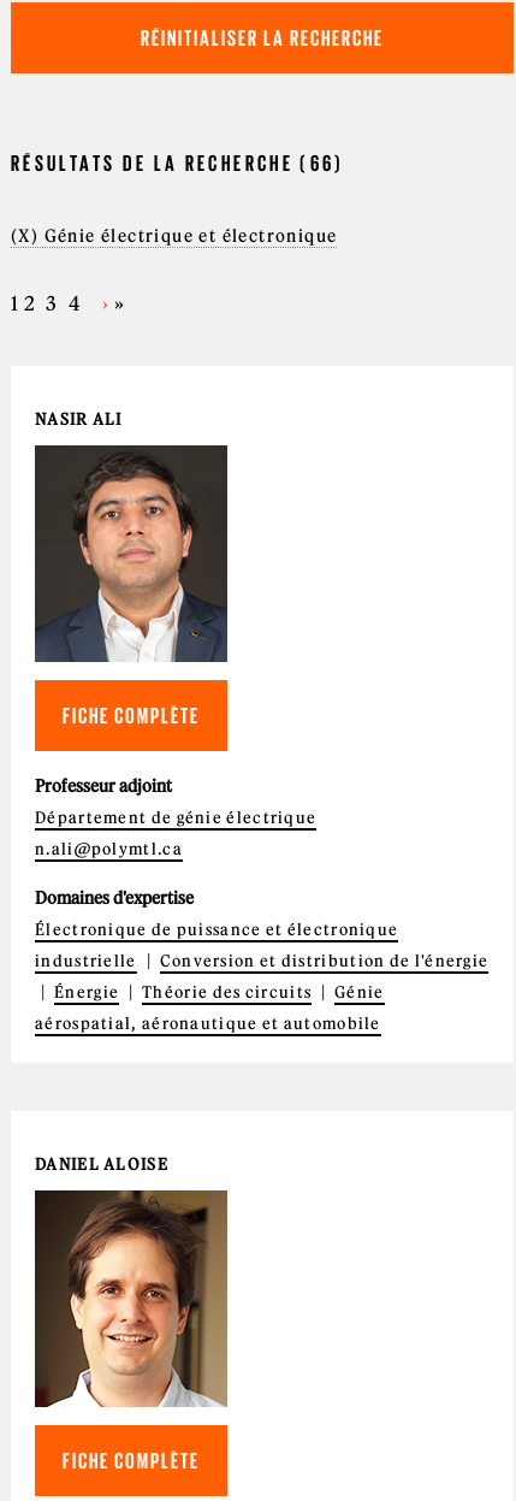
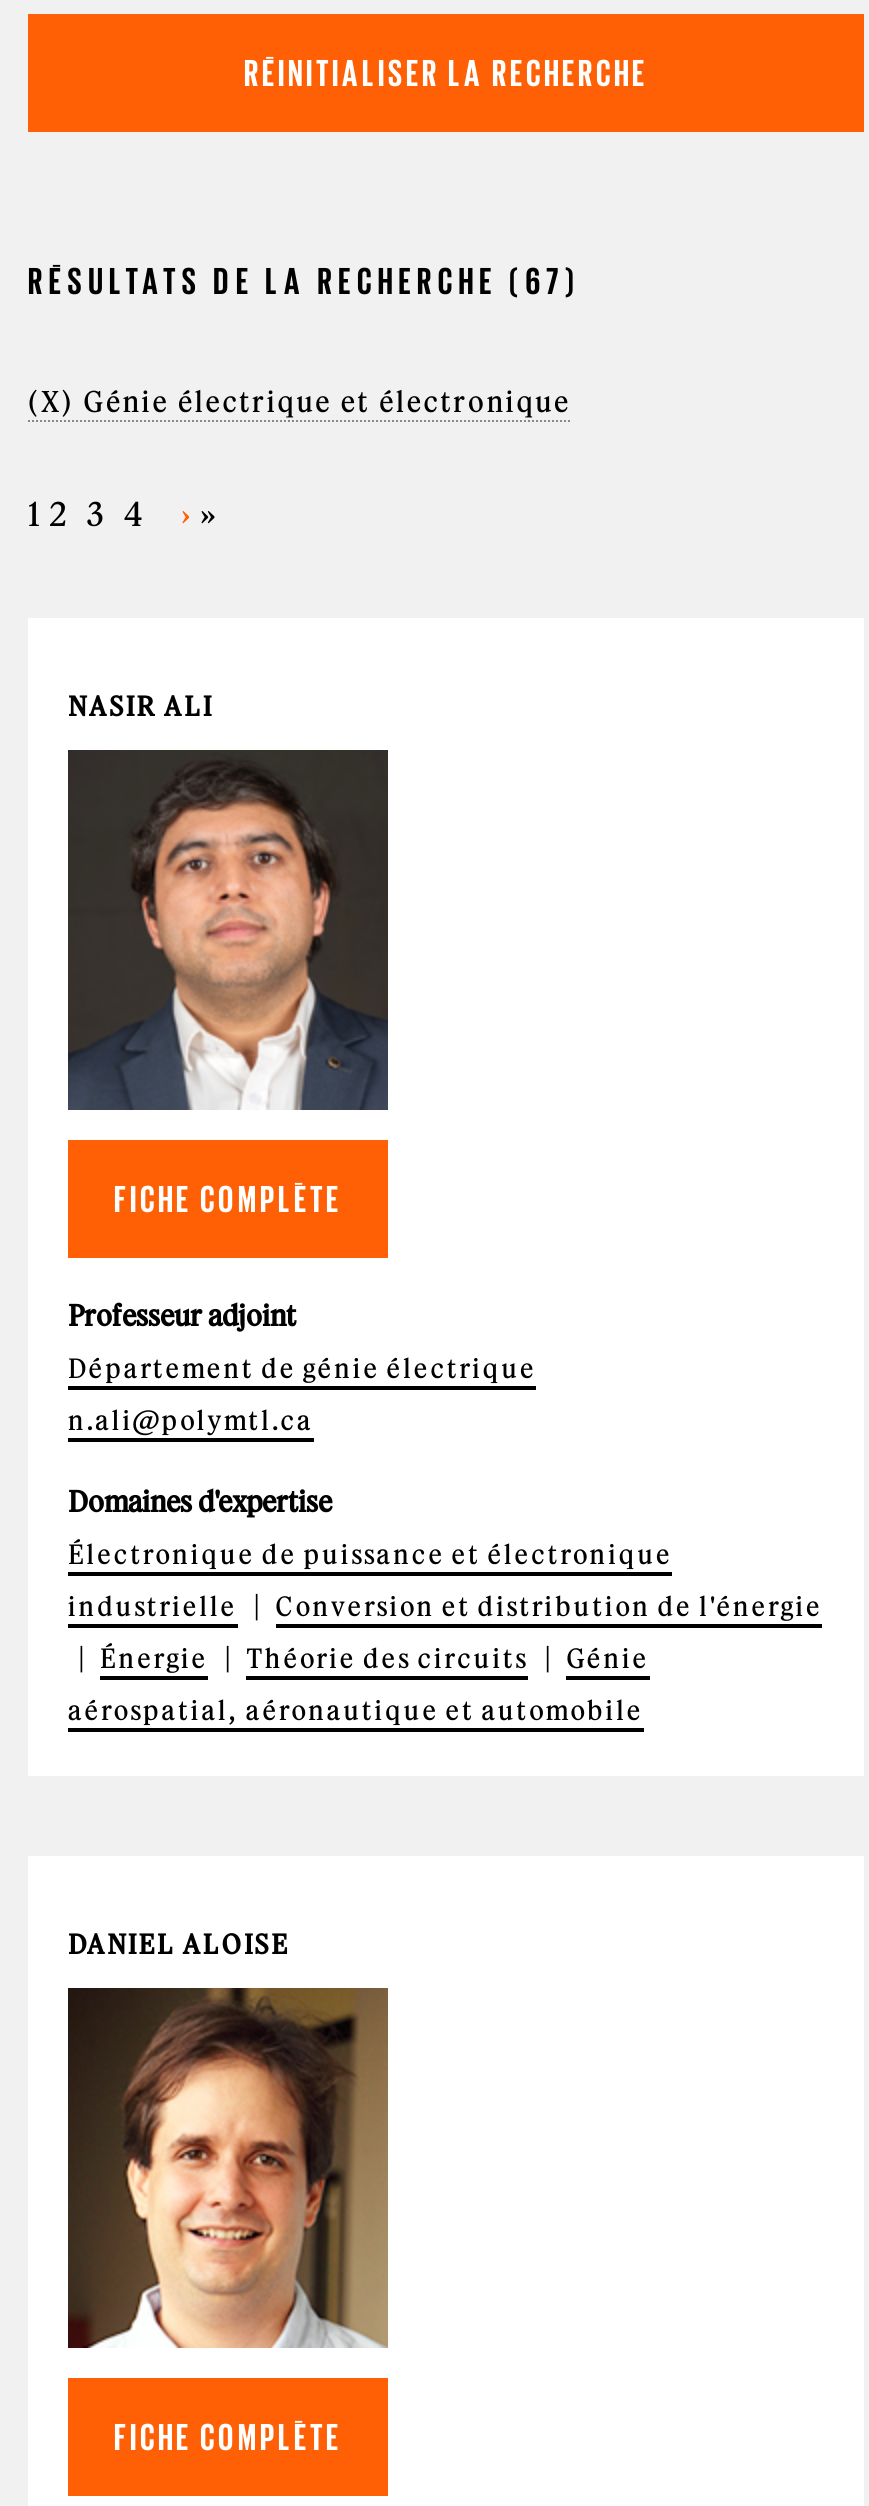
[11,150,345,176] RÉSULTATS DE LA RECHERCHE (66) -> [28,260,582,302] RÉSULTATS DE LA RECHERCHE (67)

